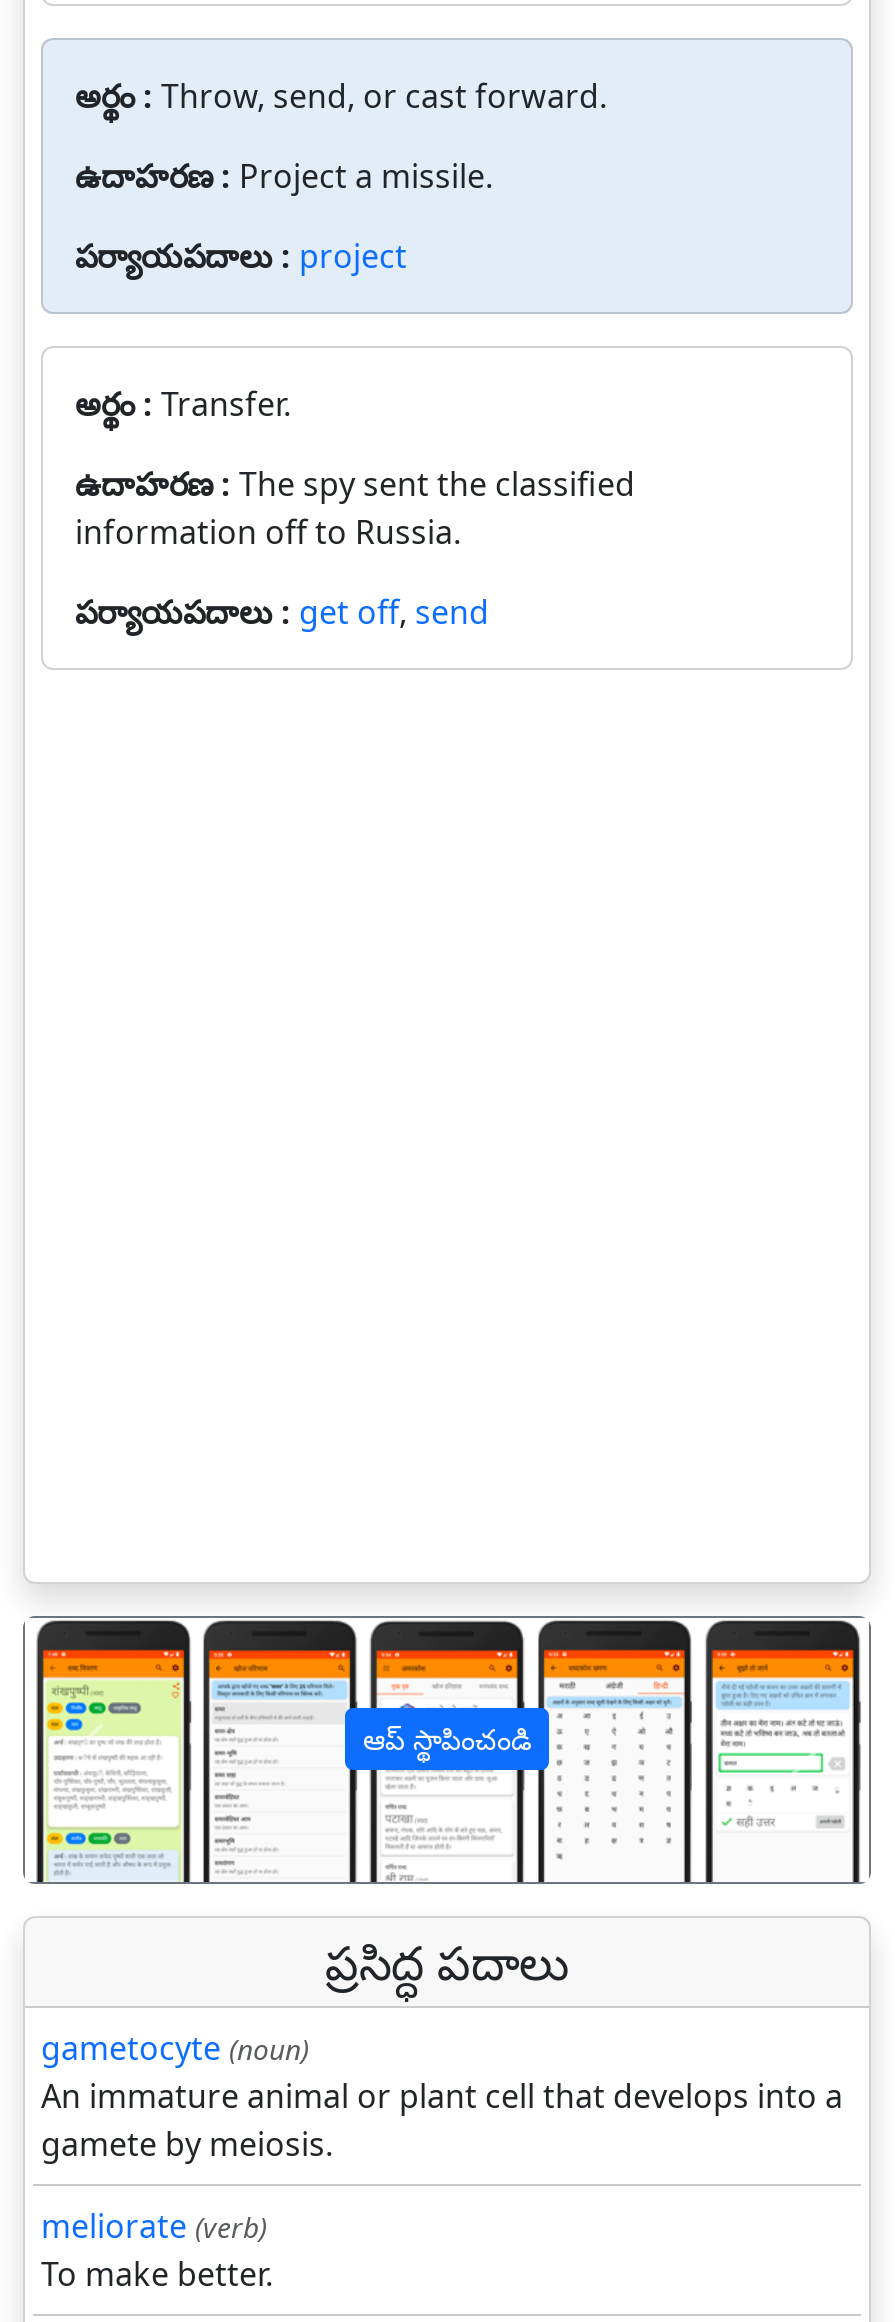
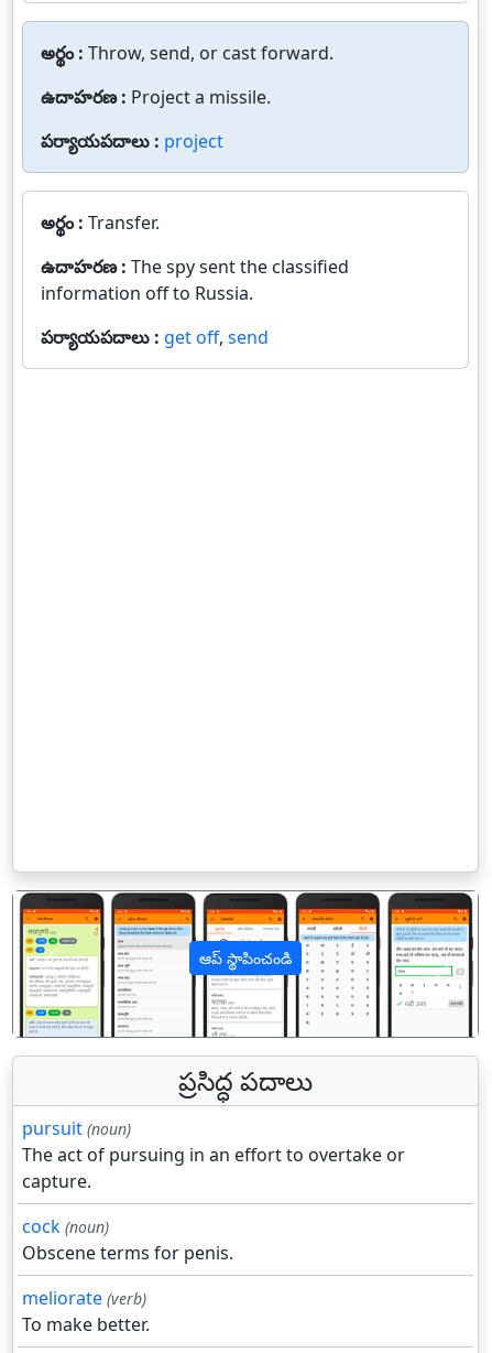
[41,2026,843,2166] gametocyte (noun) | An immature animal or plant cell that develops into a | gamete by meiosis. -> [22,1116,405,1265] pursuit (noun) | The act of pursuing in an effort to overtake or | capture. | cock (noun) | Obscene terms for penis.

